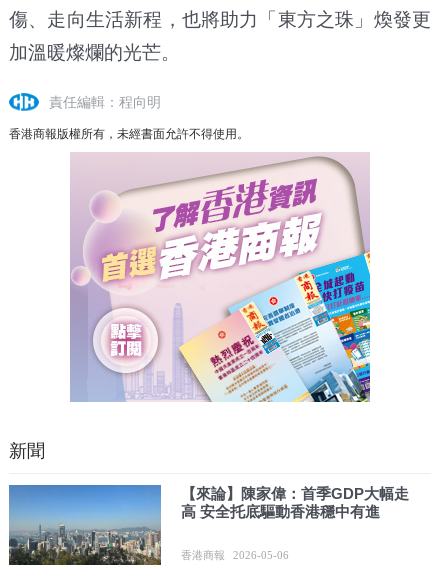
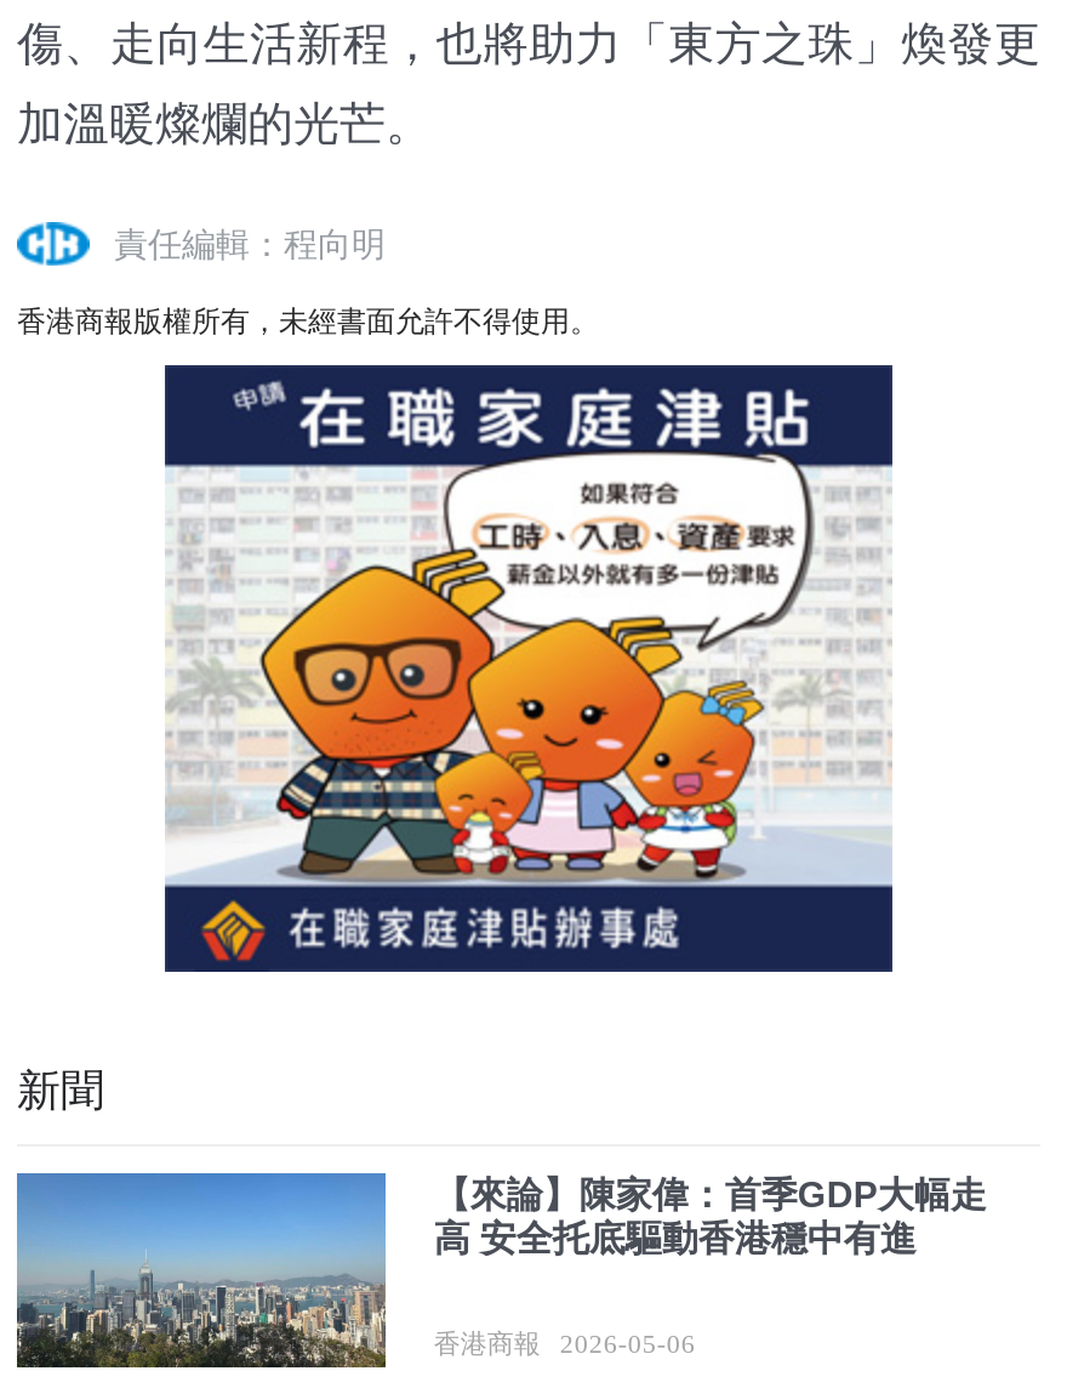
[70,152,371,403] [image] -> [162,363,895,974] [image]

